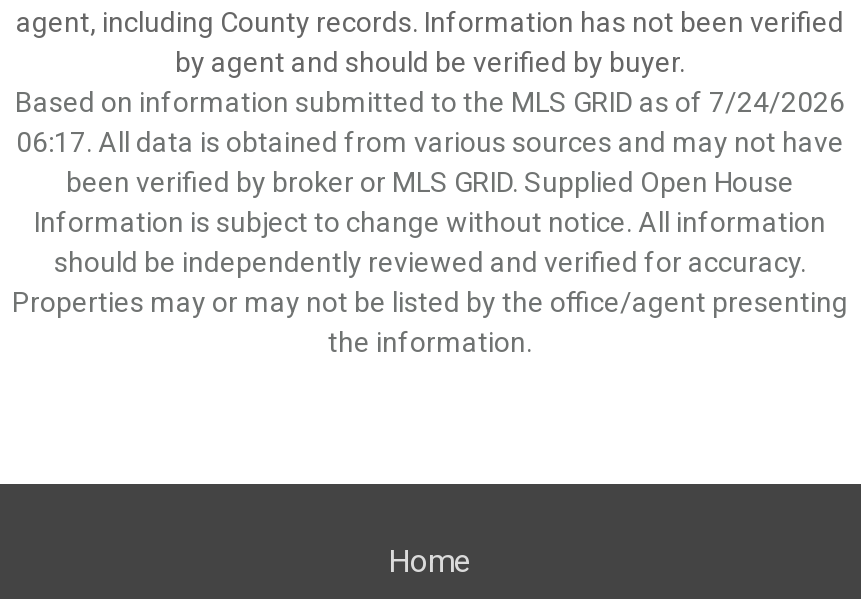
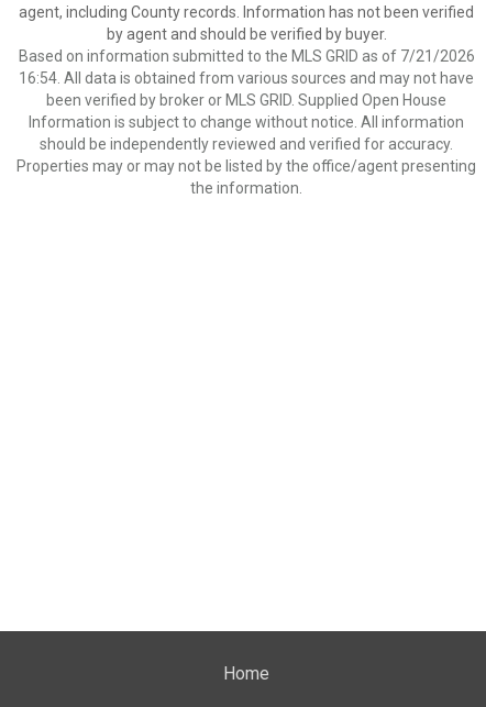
[15,86,845,118] Based on information submitted to the MLS GRID as of 7/24/2026 -> [18,47,474,65] Based on information submitted to the MLS GRID as of 7/21/2026
[16,126,844,158] 06:17. All data is obtained from various sources and may not have -> [19,69,474,87] 16:54. All data is obtained from various sources and may not have

